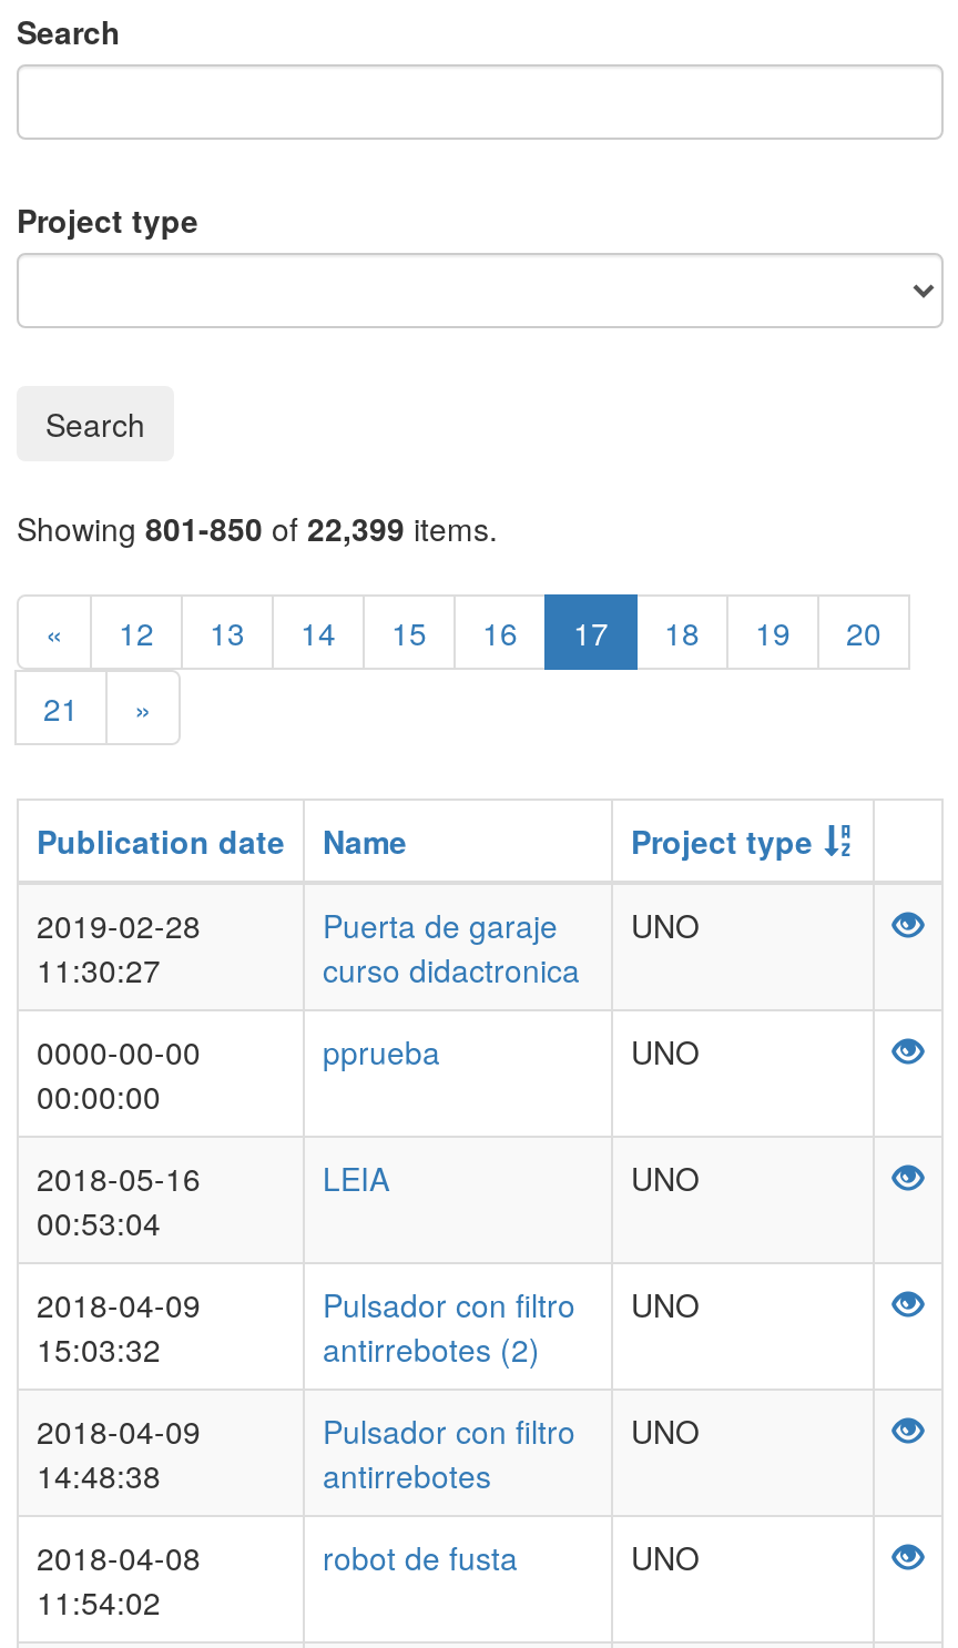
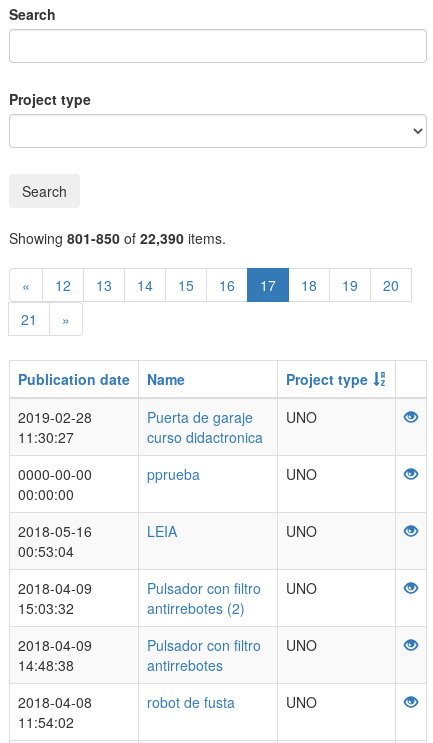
[17,506,498,550] Showing 801-850 of 22,399 items. -> [9,228,226,248] Showing 801-850 of 22,390 items.

